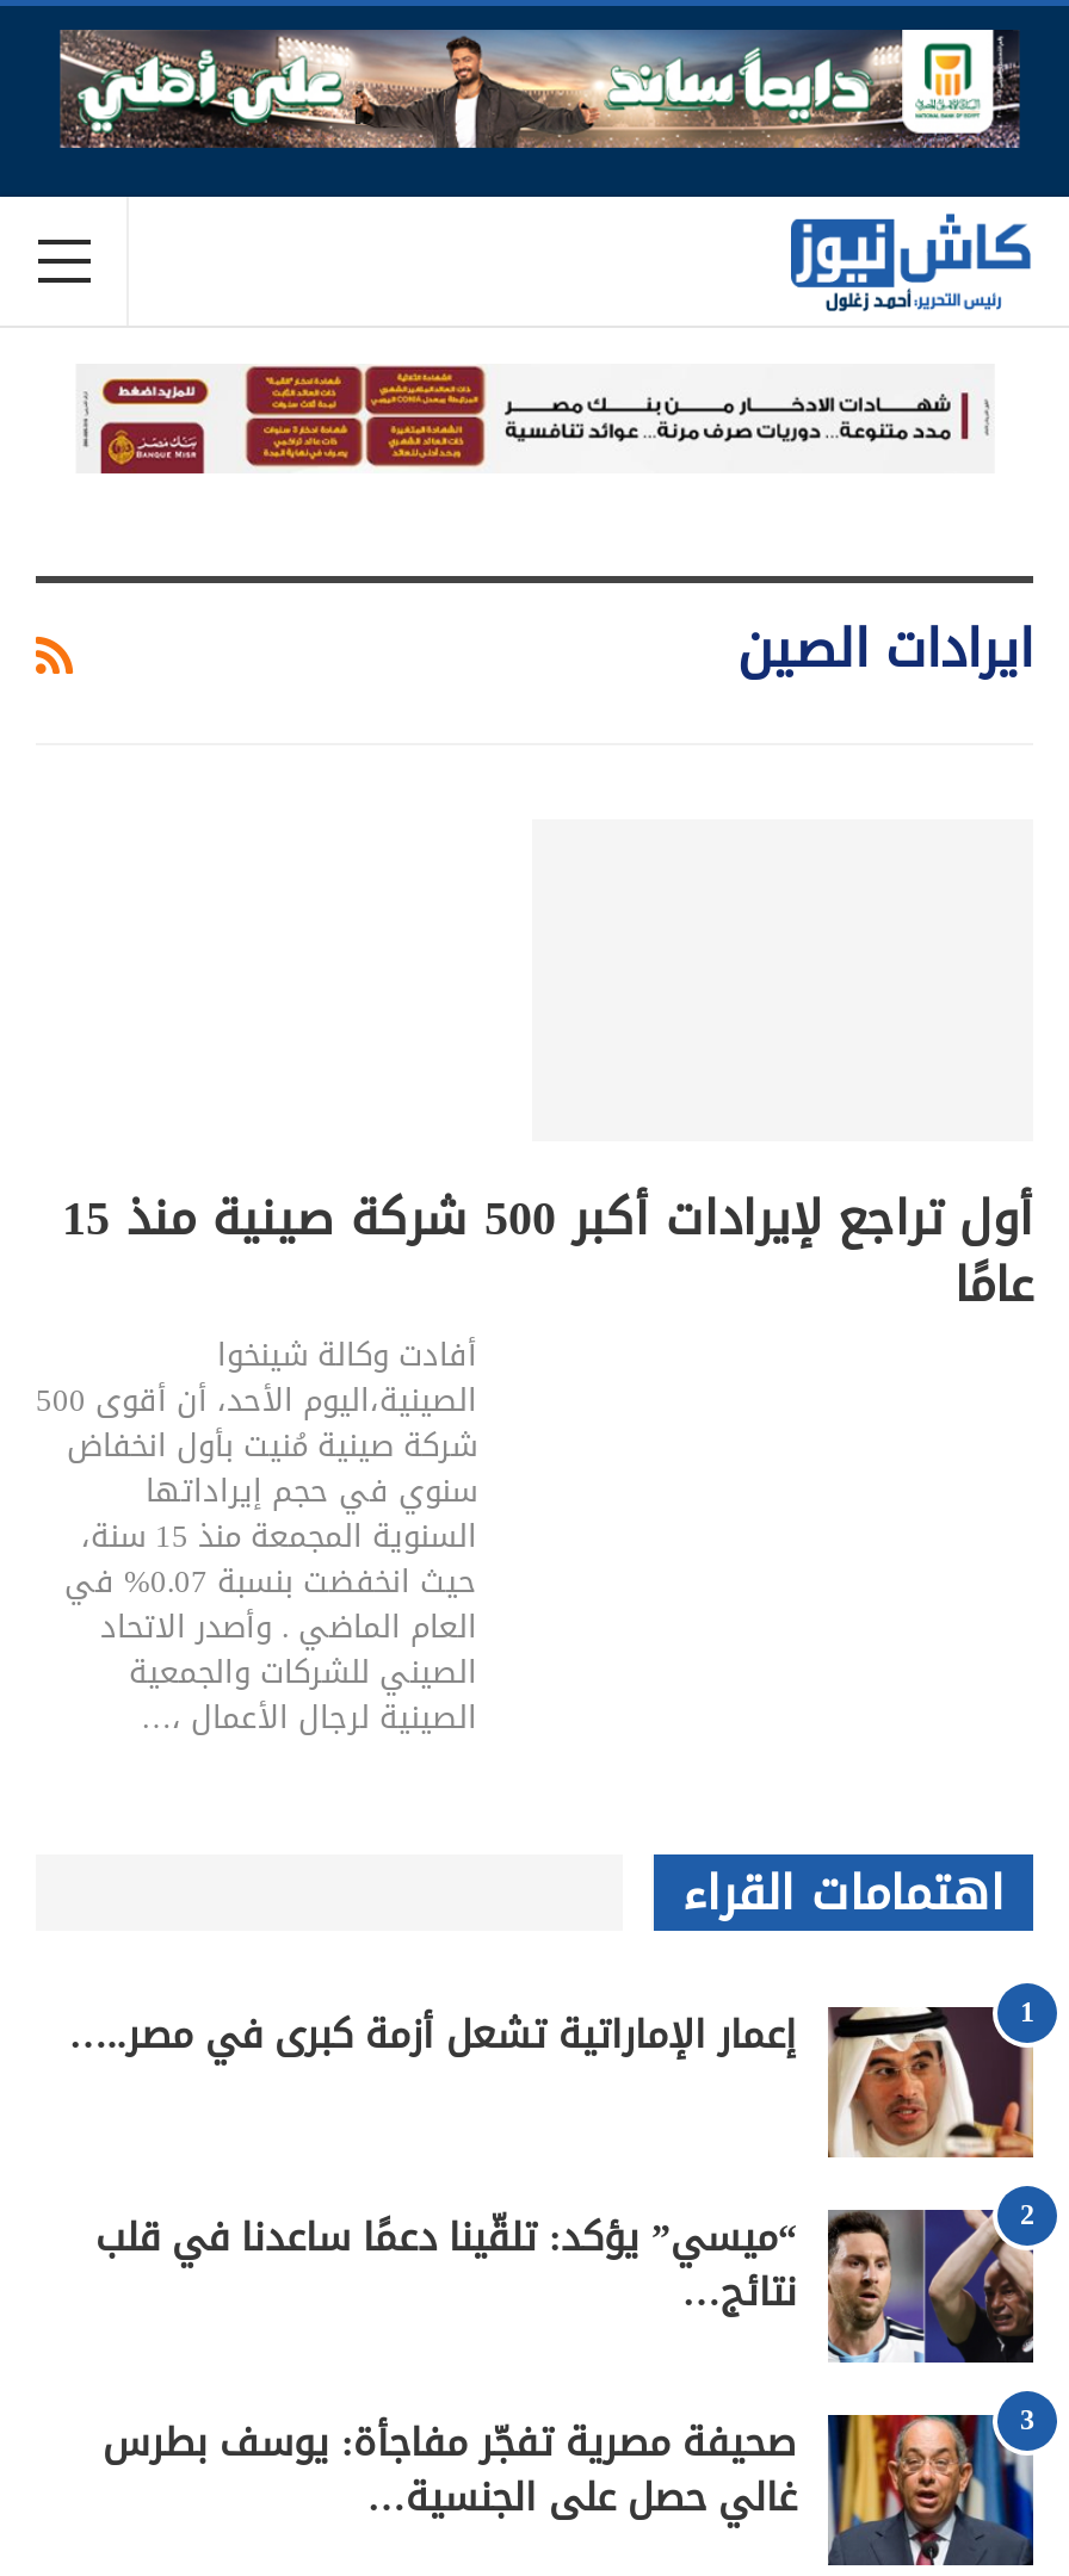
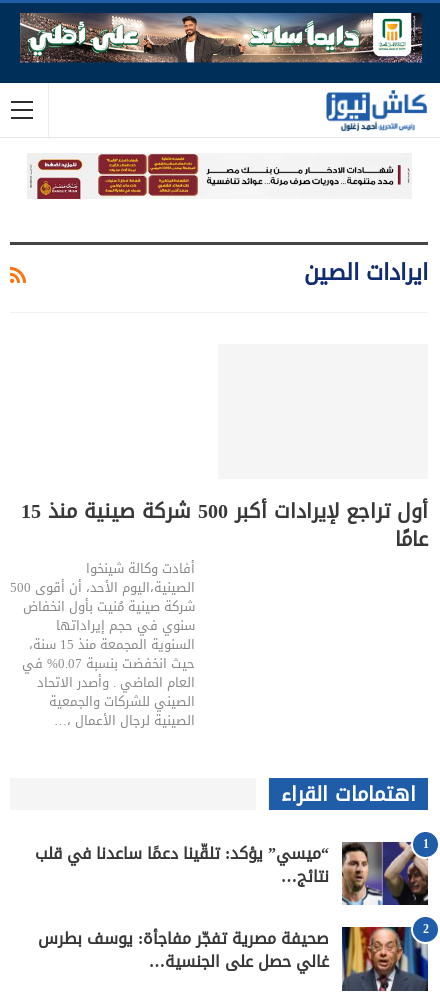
[69,1996,1036,2241] [image] | إعمار الإماراتية تشعل أزمة كبرى في مصر..… | 2 -> none
[1020,2393,1034,2446] 3 -> [422,918,428,940] 2

